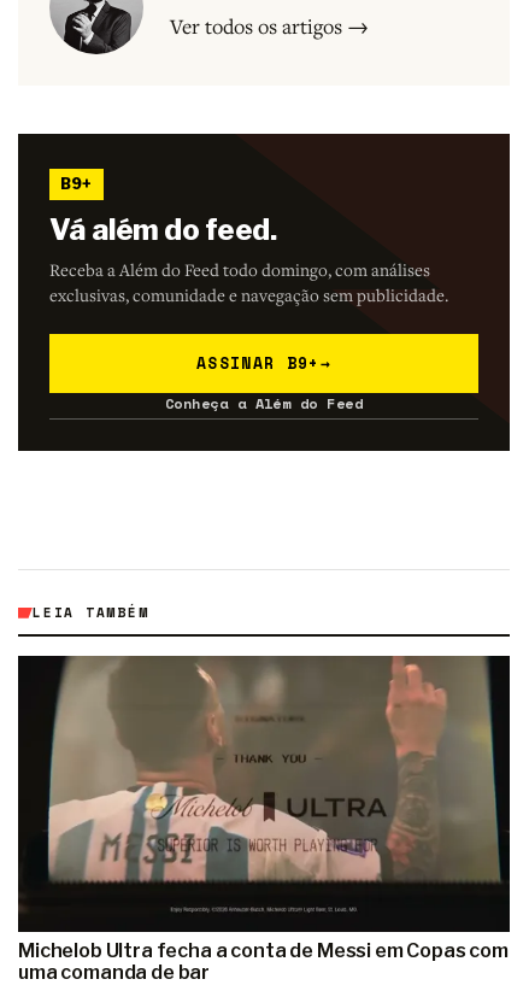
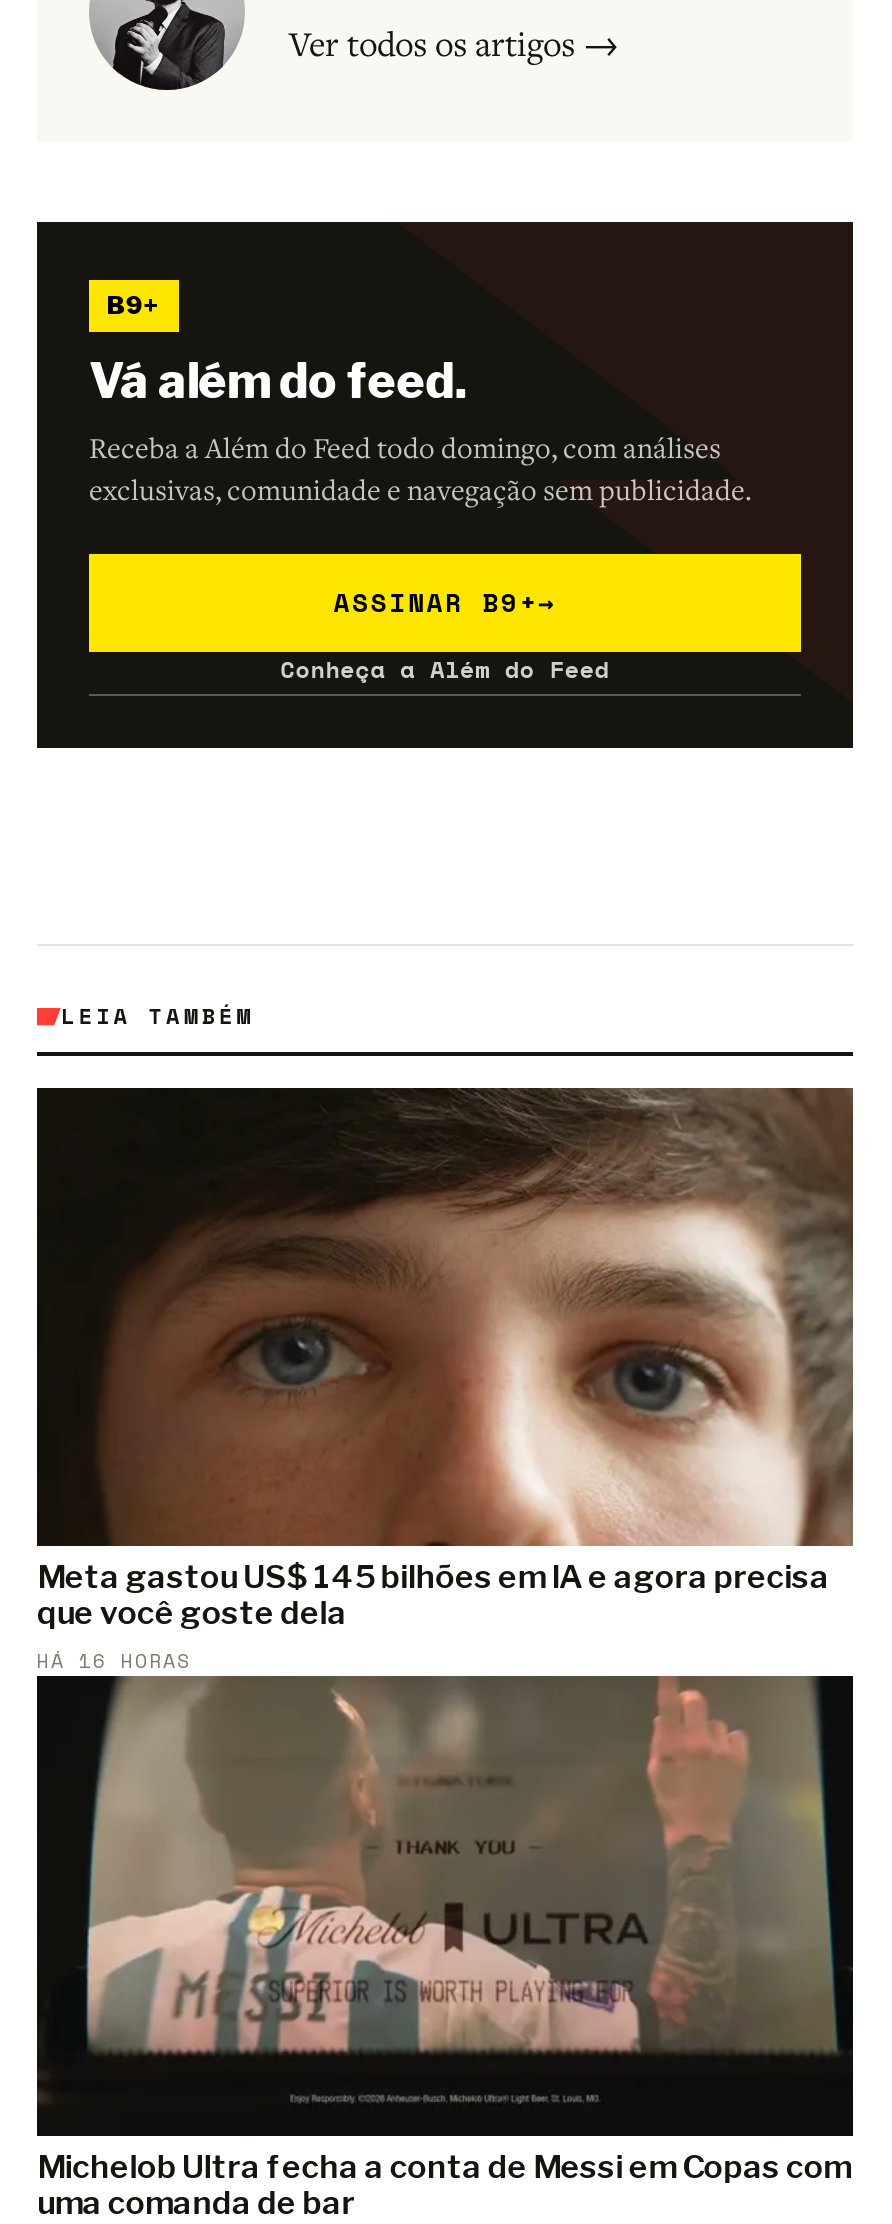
none -> [37,1086,855,1677] [image] | Meta gastou US$ 145 bilhões em IA e agora precisa | que você goste dela | HÁ 16 HORAS

